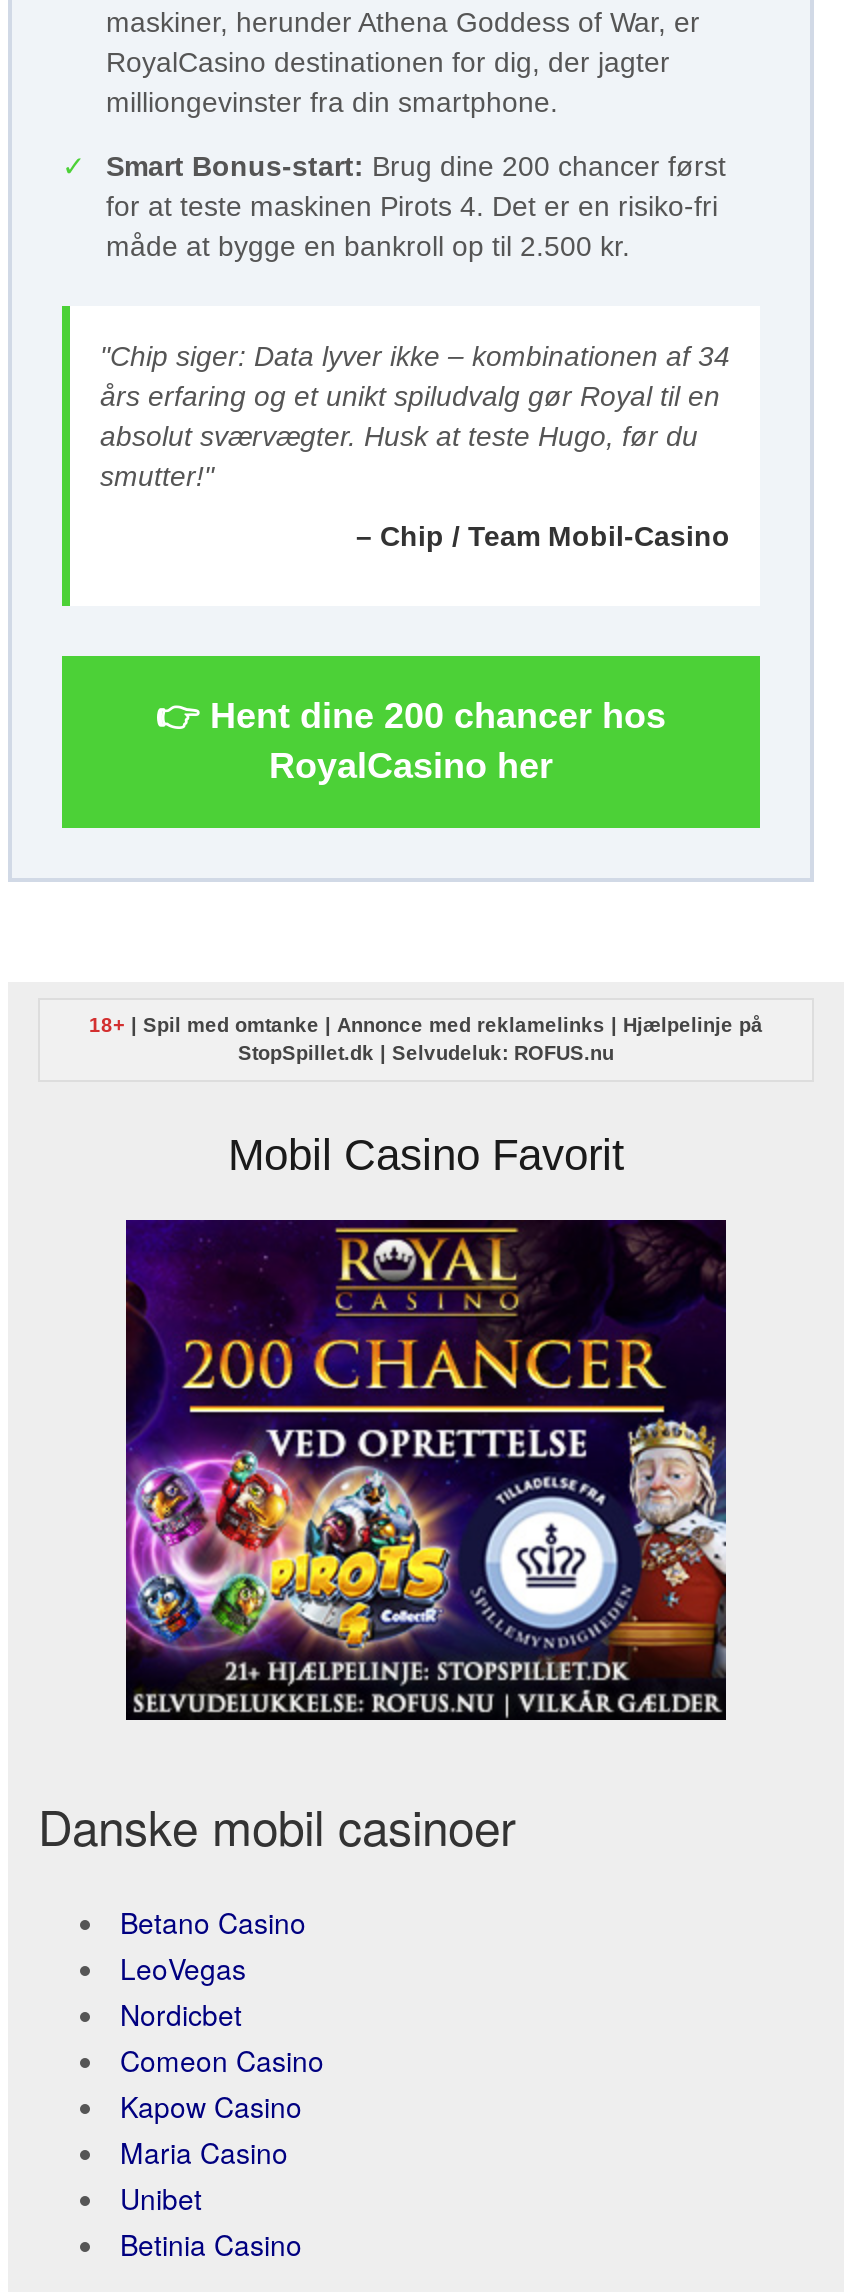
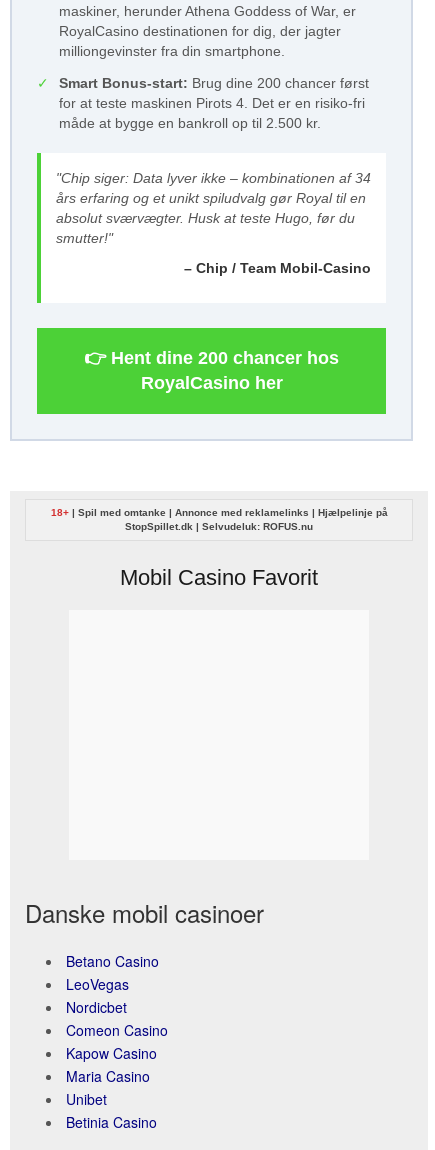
[124,1218,728,1722] [image] -> none

